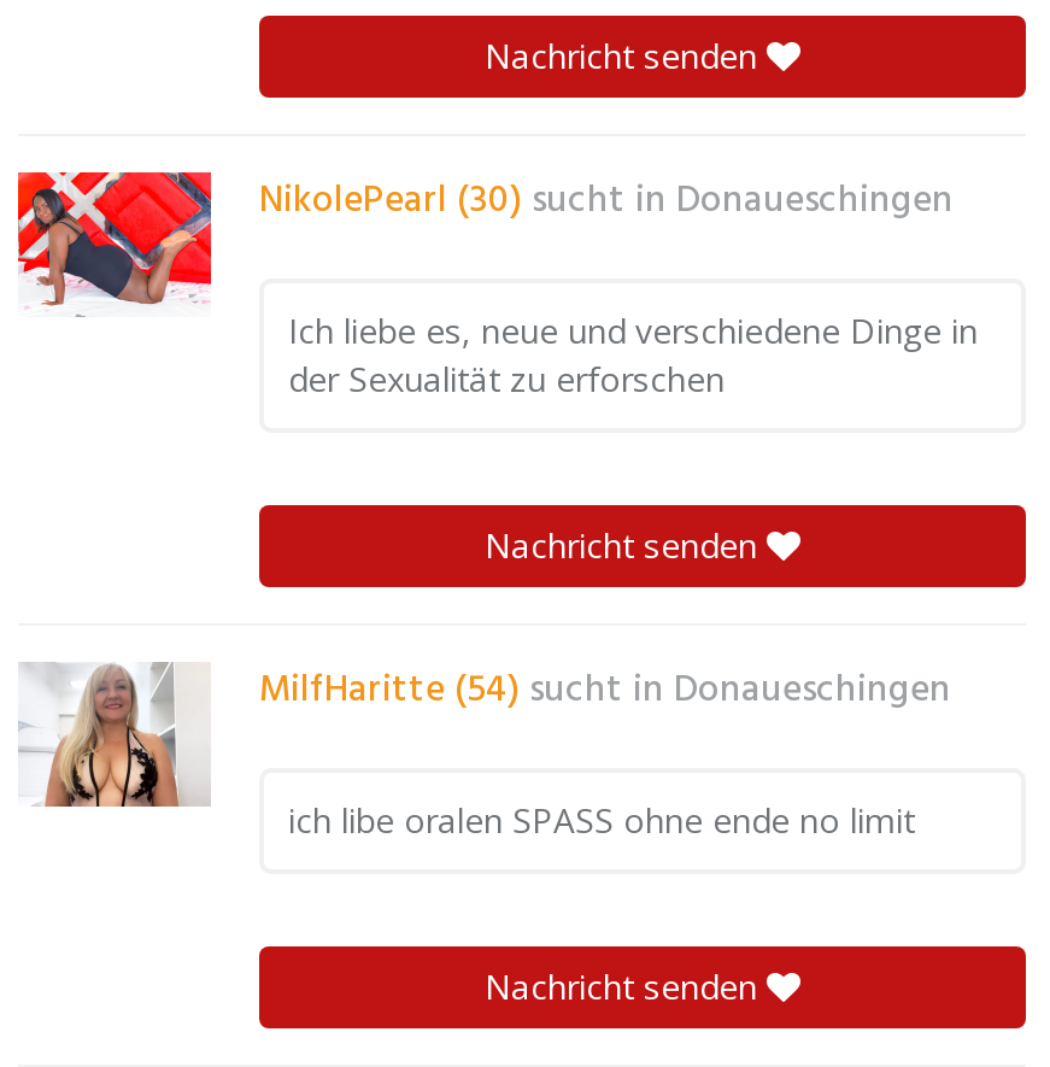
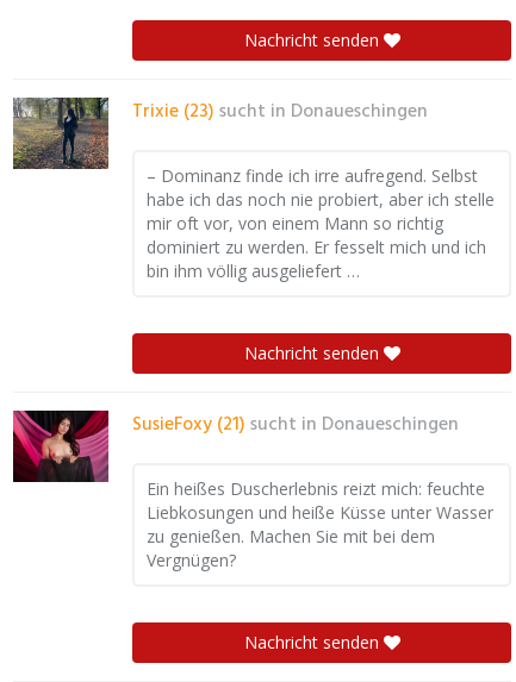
[16,170,954,307] [image] | NikolePearl (30) sucht in Donaueschingen -> [12,96,428,170] [image] | Trixie (23) sucht in Donaueschingen
[288,307,978,401] Ich liebe es, neue und verschiedene Dinge in | der Sexualität zu erforschen -> [147,164,495,282] – Dominanz finde ich irre aufregend. Selbst | habe ich das noch nie probiert, aber ich stelle | mir oft vor, von einem Mann so richtig | dominiert zu werden. Er fesselt mich und ich | bin ihm völlig ausgeliefert …
[18,662,951,809] [image] | MilfHaritte (54) sucht in Donaueschingen -> [12,409,459,483] [image] | SusieFoxy (21) sucht in Donaueschingen
[288,797,915,843] ich libe oralen SPASS ohne ende no limit -> [147,477,493,571] Ein heißes Duscherlebnis reizt mich: feuchte | Liebkosungen und heiße Küsse unter Wasser | zu genießen. Machen Sie mit bei dem | Vergnügen?

